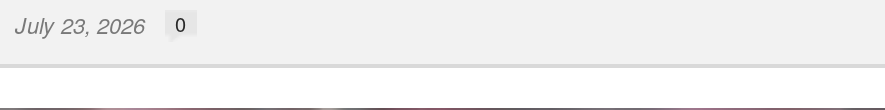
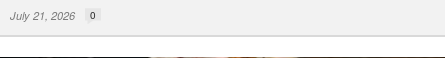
[15,10,187,40] July 23, 2026 0 -> [10,8,96,23] July 21, 2026 0

